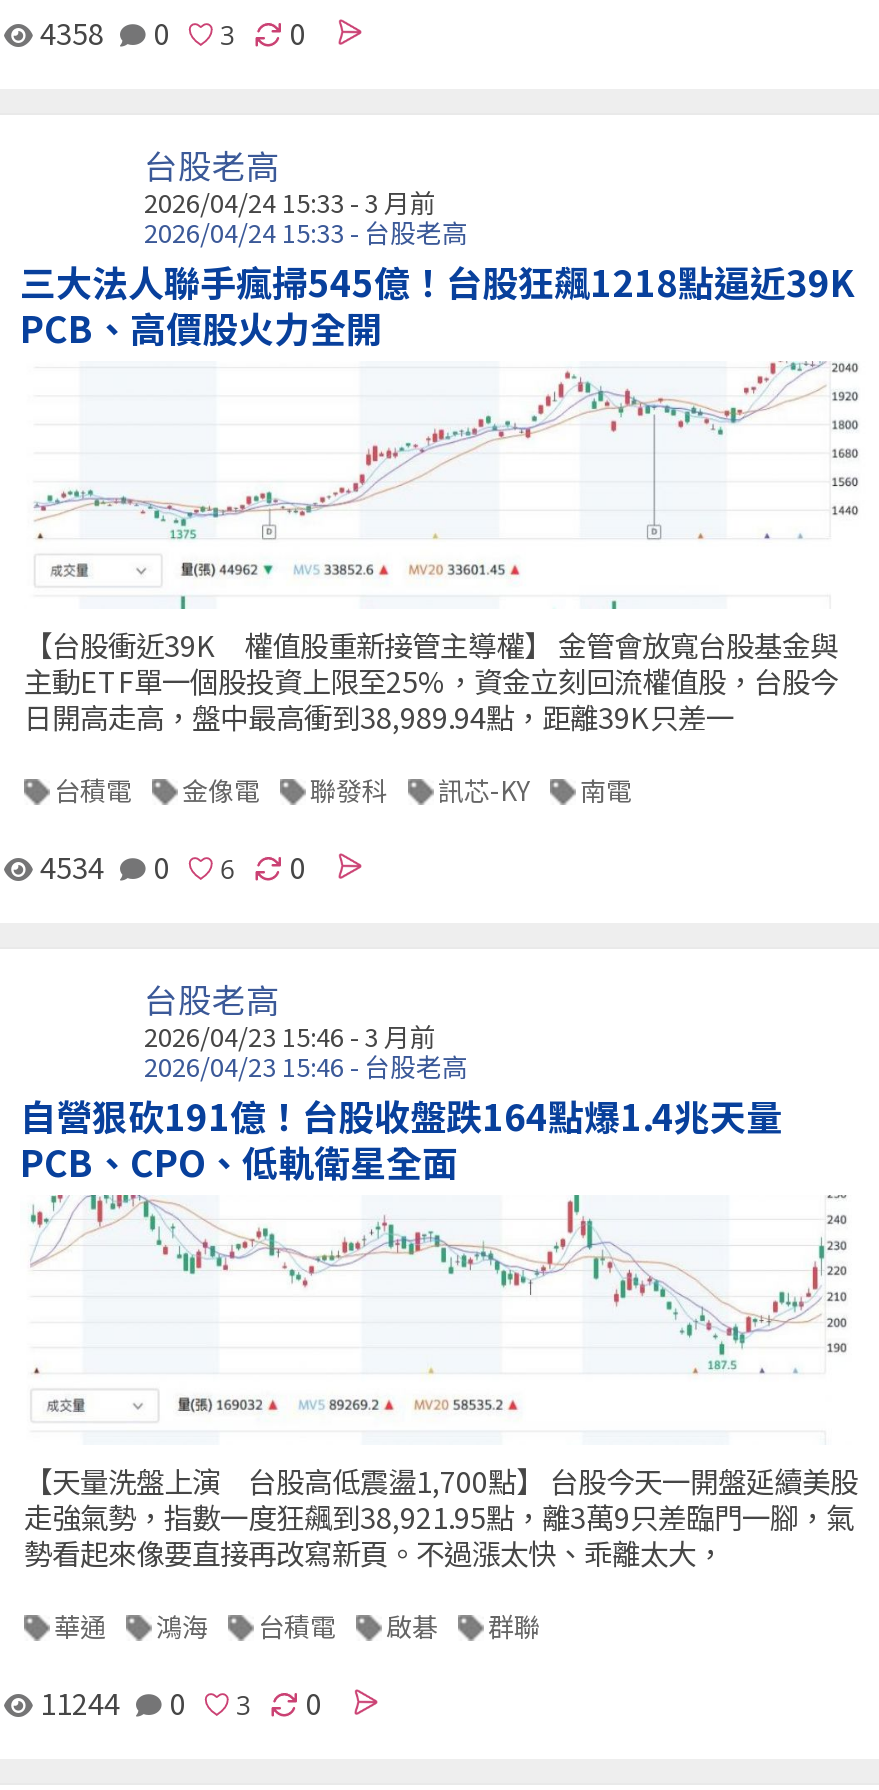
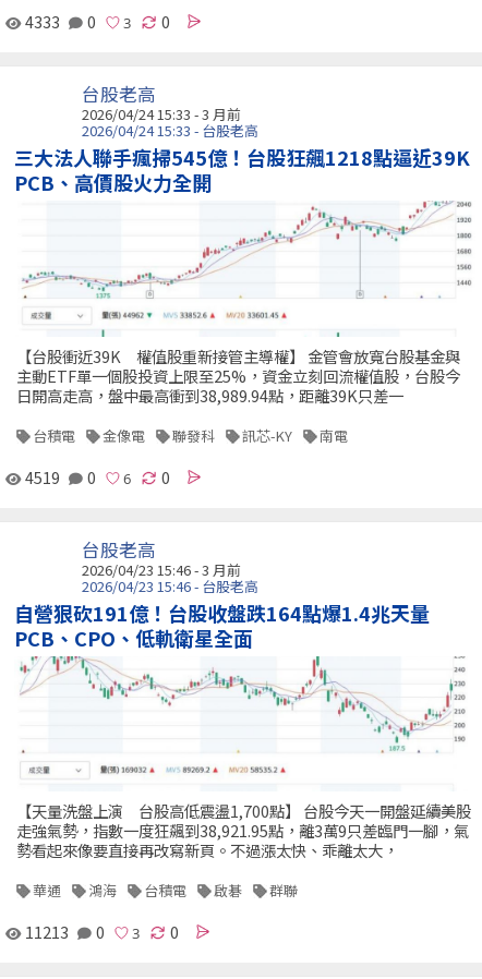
[40,10,170,52] 4358 0 -> [25,10,96,33] 4333 0
[40,846,170,888] 4534 0 -> [25,465,96,488] 4519 0
[40,1681,186,1723] 11244 0 -> [25,921,105,943] 11213 0

